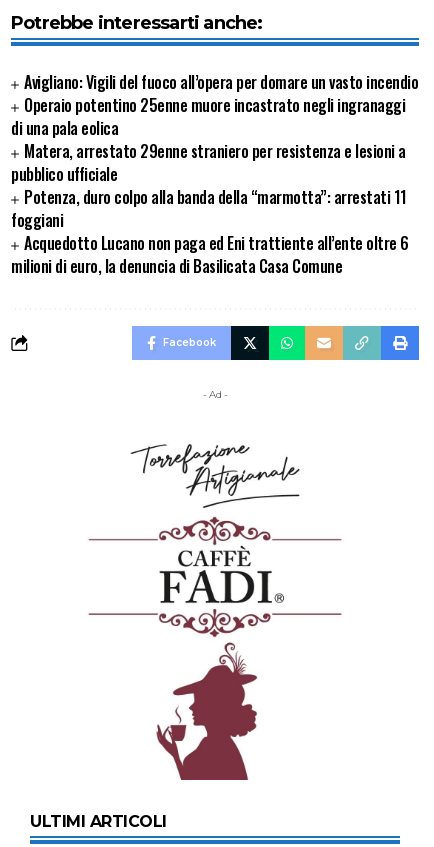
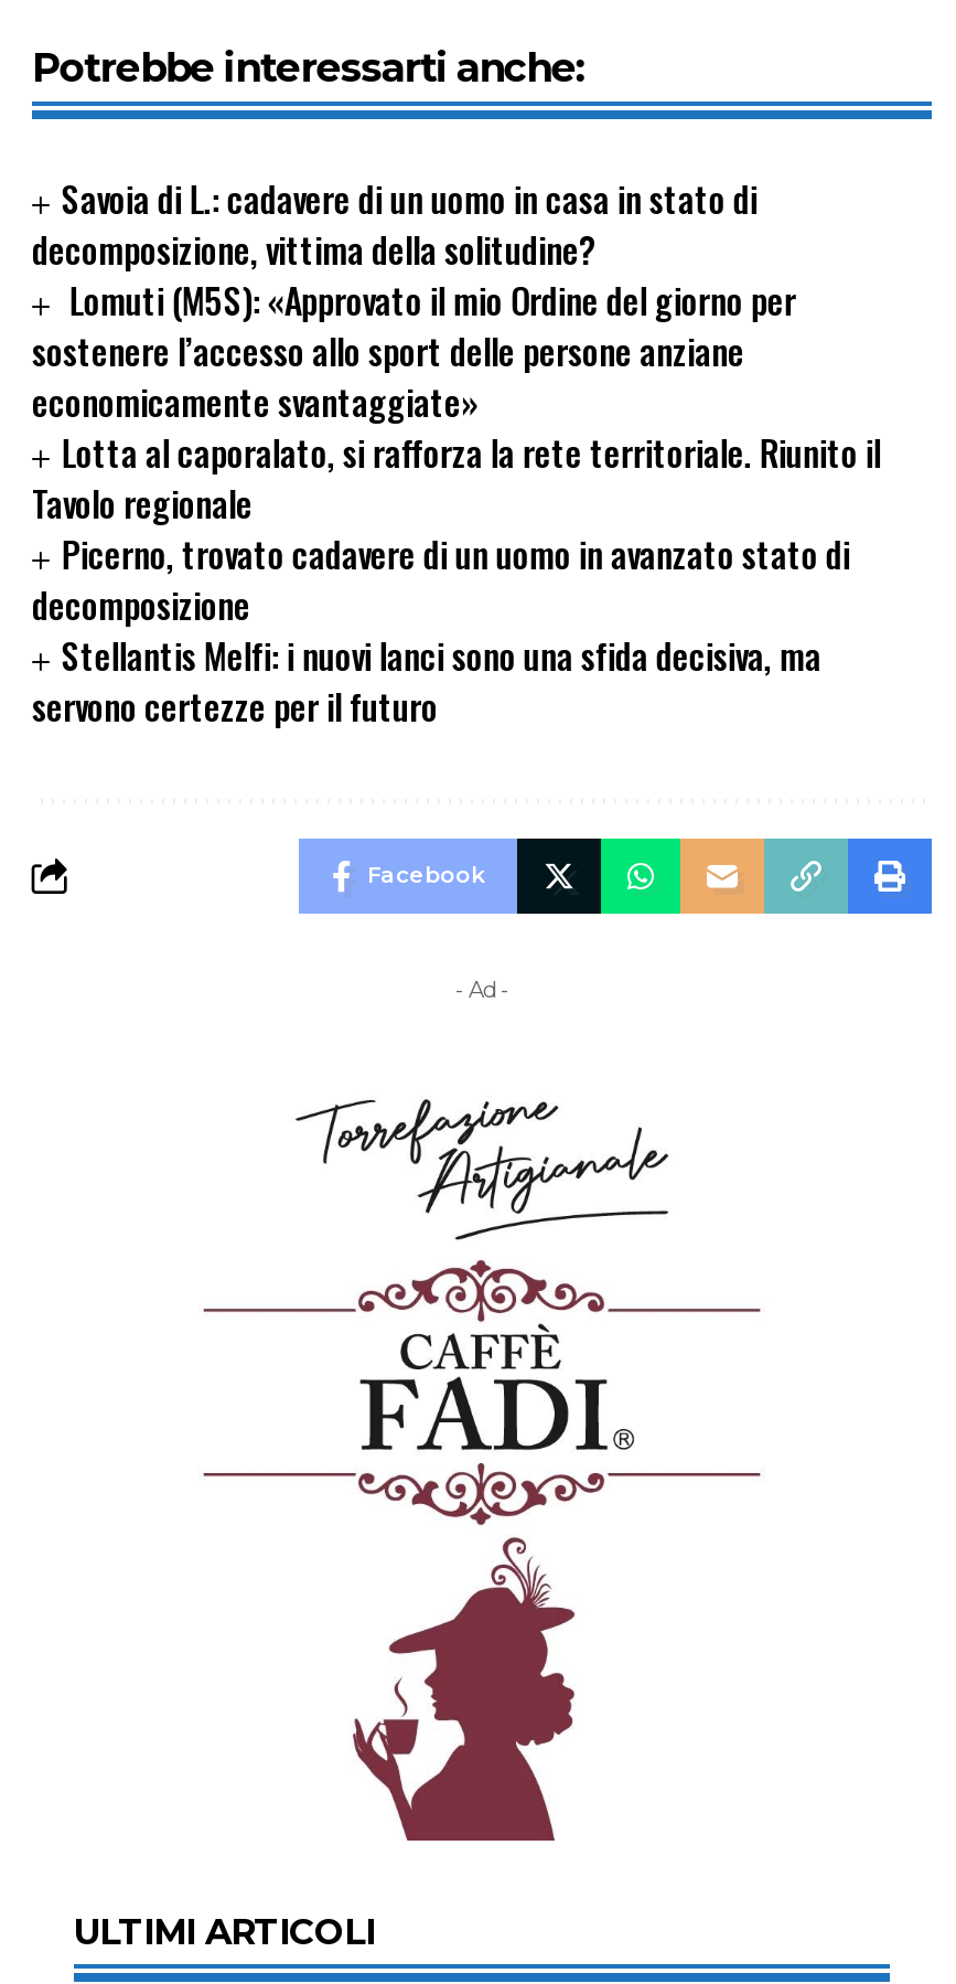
[11,70,418,278] Avigliano: Vigili del fuoco all’opera per domare un vasto incendio | Operaio potentino 25enne muore incastrato negli ingranaggi | di una pala eolica | Matera, arrestato 29enne straniero per resistenza e lesioni a | pubblico ufficiale | Potenza, duro colpo alla banda della “marmotta”: arrestati 11 | foggiani | Acquedotto Lucano non paga ed Eni trattiente all’ente oltre 6 | milioni di euro, la denuncia di Basilicata Casa Comune -> [32,173,881,733] Savoia di L.: cadavere di un uomo in casa in stato di | decomposizione, vittima della solitudine? | Lomuti (M5S): «Approvato il mio Ordine del giorno per | sostenere l’accesso allo sport delle persone anziane | economicamente svantaggiate» | Lotta al caporalato, si rafforza la rete territoriale. Riunito il | Tavolo regionale | Picerno, trovato cadavere di un uomo in avanzato stato di | decomposizione | Stellantis Melfi: i nuovi lanci sono una sfida decisiva, ma | servono certezze per il futuro

